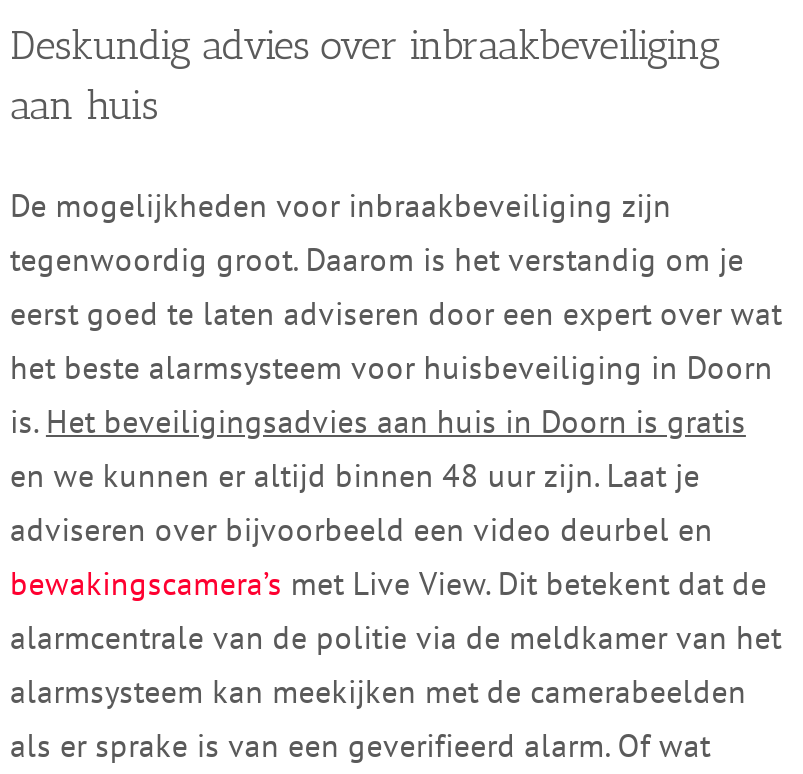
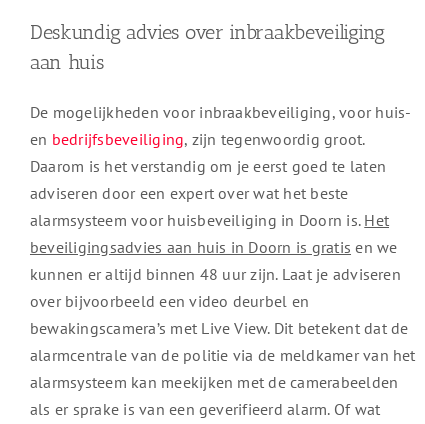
[10,184,782,548] De mogelijkheden voor inbraakbeveiliging zijn | tegenwoordig groot. Daarom is het verstandig om je | eerst goed te laten adviseren door een expert over wat | het beste alarmsysteem voor huisbeveiliging in Doorn | is. Het beveiligingsadvies aan huis in Doorn is gratis | en we kunnen er altijd binnen 48 uur zijn. Laat je | adviseren over bijvoorbeeld een video deurbel en -> [30,102,410,311] De mogelijkheden voor inbraakbeveiliging, voor huis- | en bedrijfsbeveiliging, zijn tegenwoordig groot. | Daarom is het verstandig om je eerst goed te laten | adviseren door een expert over wat het beste | alarmsysteem voor huisbeveiliging in Doorn is. Het | beveiligingsadvies aan huis in Doorn is gratis en we | kunnen er altijd binnen 48 uur zijn. Laat je adviseren | over bijvoorbeeld een video deurbel en

